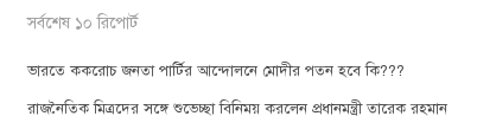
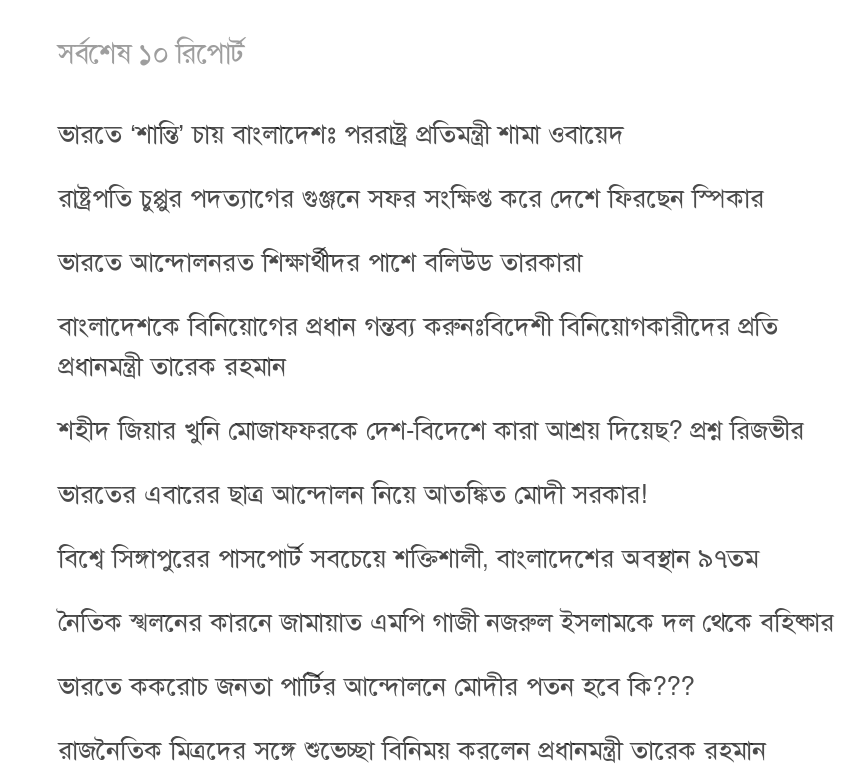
none -> [58,119,834,639] ভারতে ‘শান্তি’ চায় বাংলাদেশঃ পররাষ্ট্র প্রতিমন্ত্রী শামা ওবায়েদ | রাষ্ট্রপতি চুপ্পুর পদত্যাগের গুঞ্জনে সফর সংক্ষিপ্ত করে দেশে ফিরছেন স্পিকার | ভারতে আন্দোলনরত শিক্ষার্থীদর পাশে বলিউড তারকারা | বাংলাদেশকে বিনিয়োগের প্রধান গন্তব্য করুনঃবিদেশী বিনিয়োগকারীদের প্রতি | প্রধানমন্ত্রী তারেক রহমান | শহীদ জিয়ার খুনি মোজাফফরকে দেশ-বিদেশে কারা আশ্রয় দিয়েছ? প্রশ্ন রিজভীর | ভারতের এবারের ছাত্র আন্দোলন নিয়ে আতঙ্কিত মোদী সরকার! | বিশ্বে সিঙ্গাপুরের পাসপোর্ট সবচেয়ে শক্তিশালী, বাংলাদেশের অবস্থান ৯৭তম | নৈতিক স্খলনের কারনে জামায়াত এমপি গাজী নজরুল ইসলামকে দল থেকে বহিষ্কার

